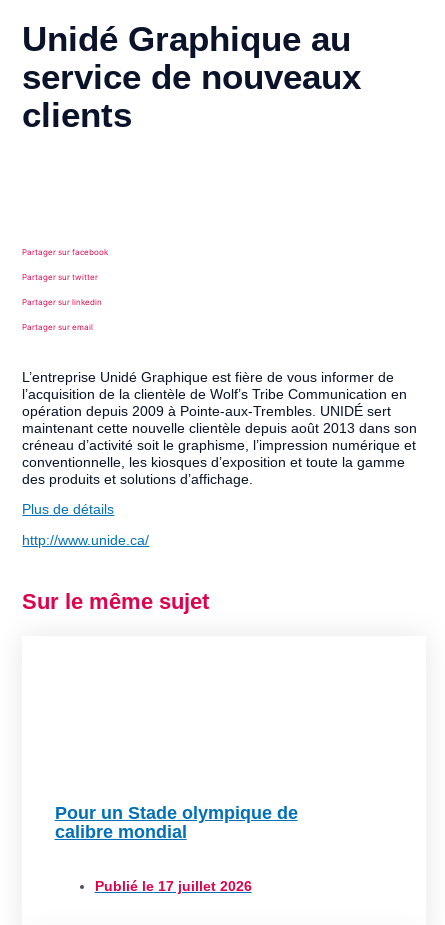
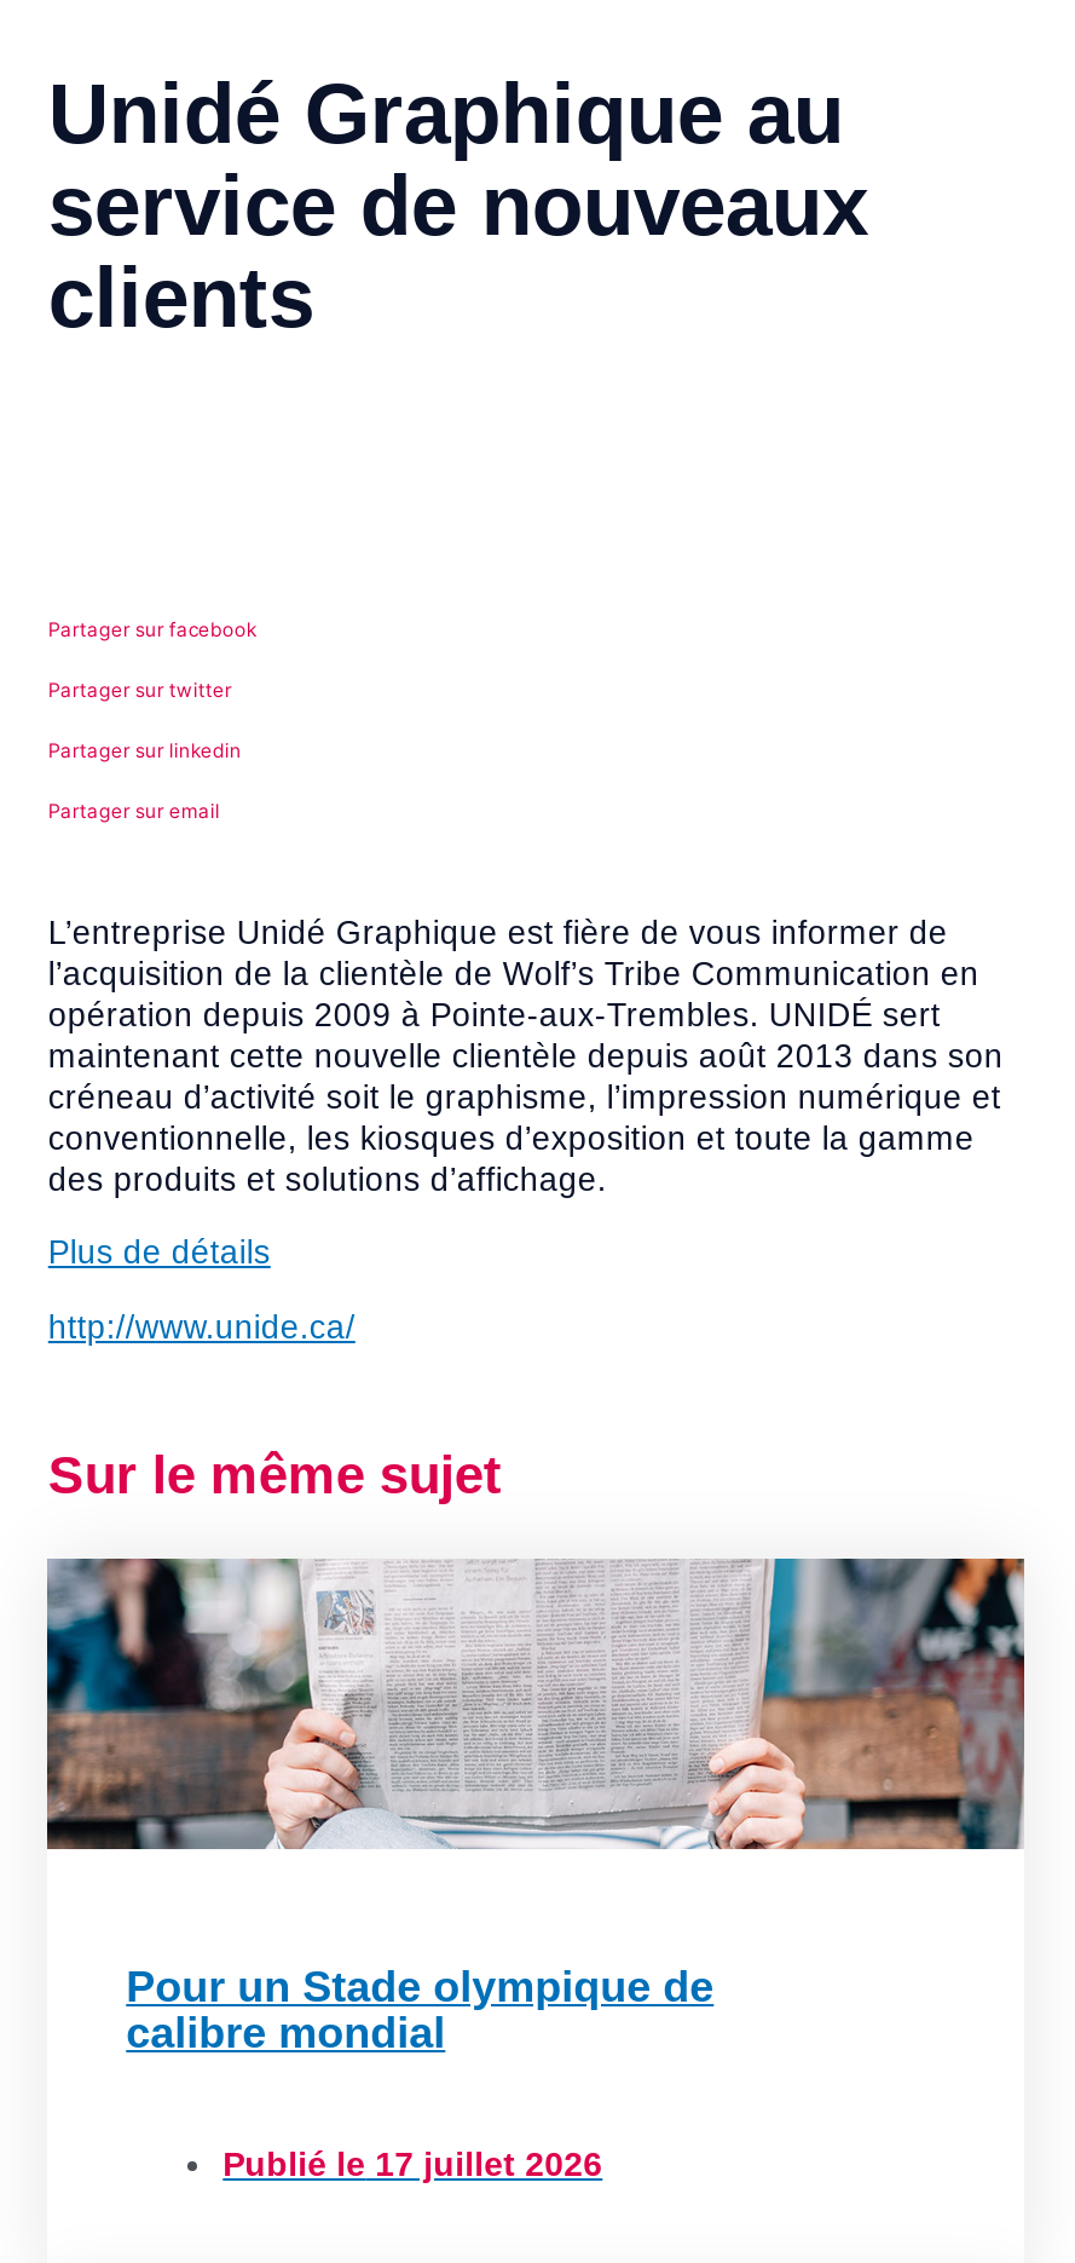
none -> [45,1556,1027,1852] [image]

